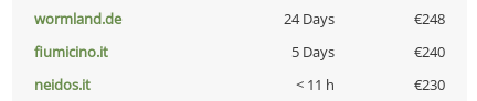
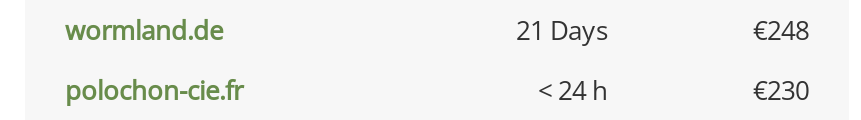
[283,9,334,29] 24 Days -> [516,12,608,48] 21 Days
[34,42,445,94] fiumicino.it | 5 Days | €240 | neidos.it | < 11 h -> [65,72,608,108] polochon-cie.fr | < 24 h

